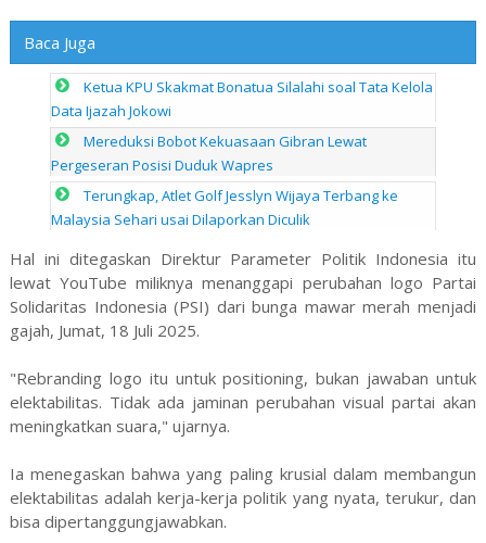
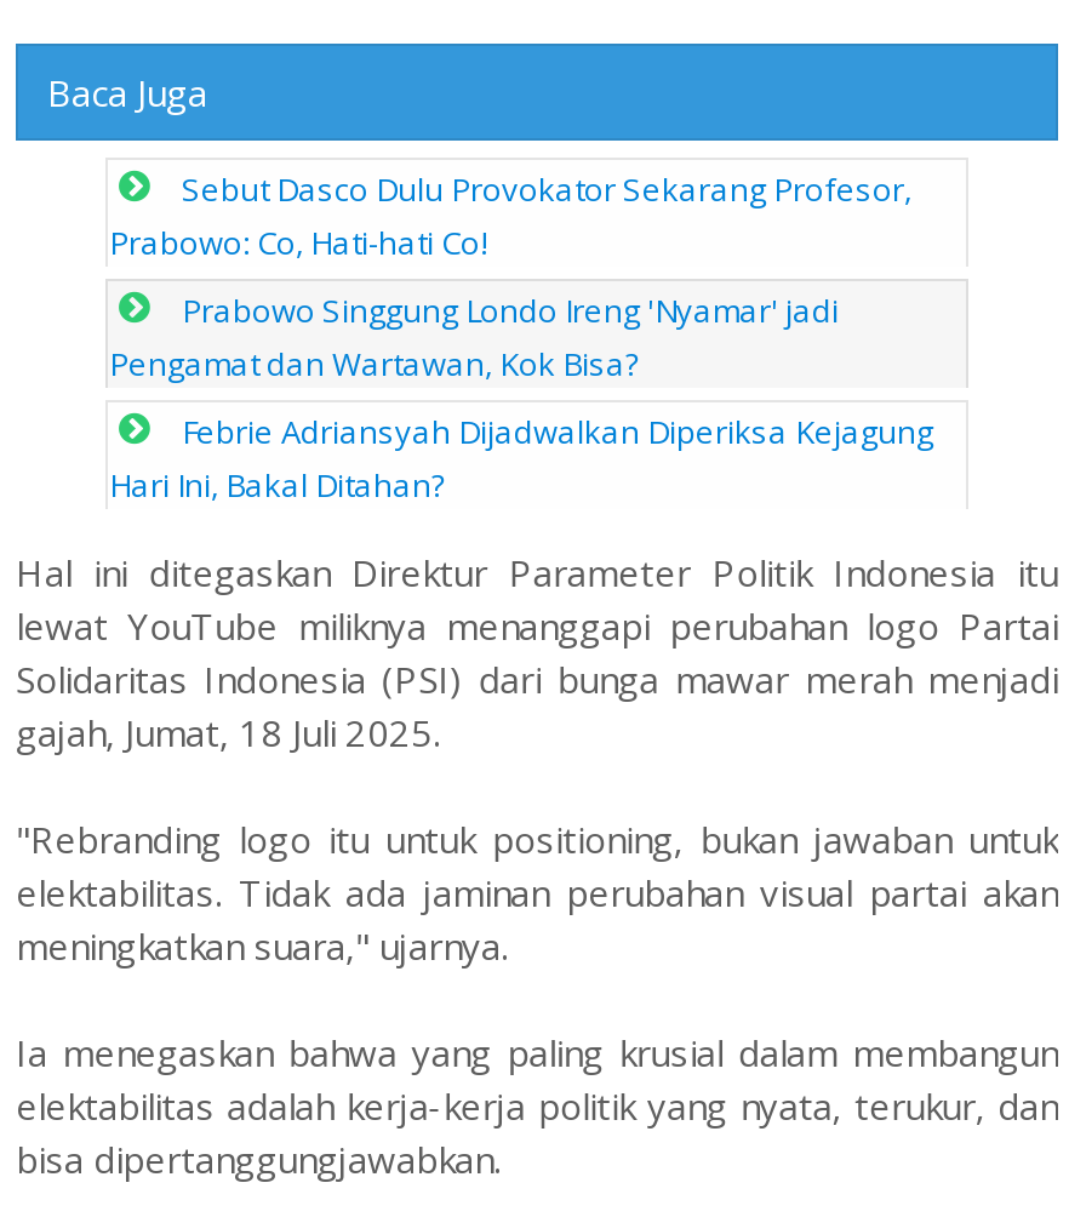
[52,77,433,120] Ketua KPU Skakmat Bonatua Silalahi soal Tata Kelola | Data Ijazah Jokowi -> [109,169,911,266] Sebut Dasco Dulu Provokator Sekarang Profesor, | Prabowo: Co, Hati-hati Co!
[52,131,367,174] Mereduksi Bobot Kekuasaan Gibran Lewat | Pergeseran Posisi Duduk Wapres -> [109,290,839,387] Prabowo Singgung Londo Ireng 'Nyamar' jadi | Pengamat dan Wartawan, Kok Bisa?
[52,185,399,229] Terungkap, Atlet Golf Jesslyn Wijaya Terbang ke | Malaysia Sehari usai Dilaporkan Diculik -> [109,411,933,508] Febrie Adriansyah Dijadwalkan Diperiksa Kejagung | Hari Ini, Bakal Ditahan?

